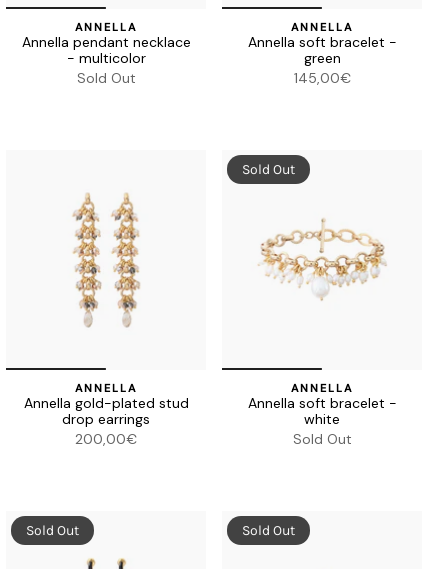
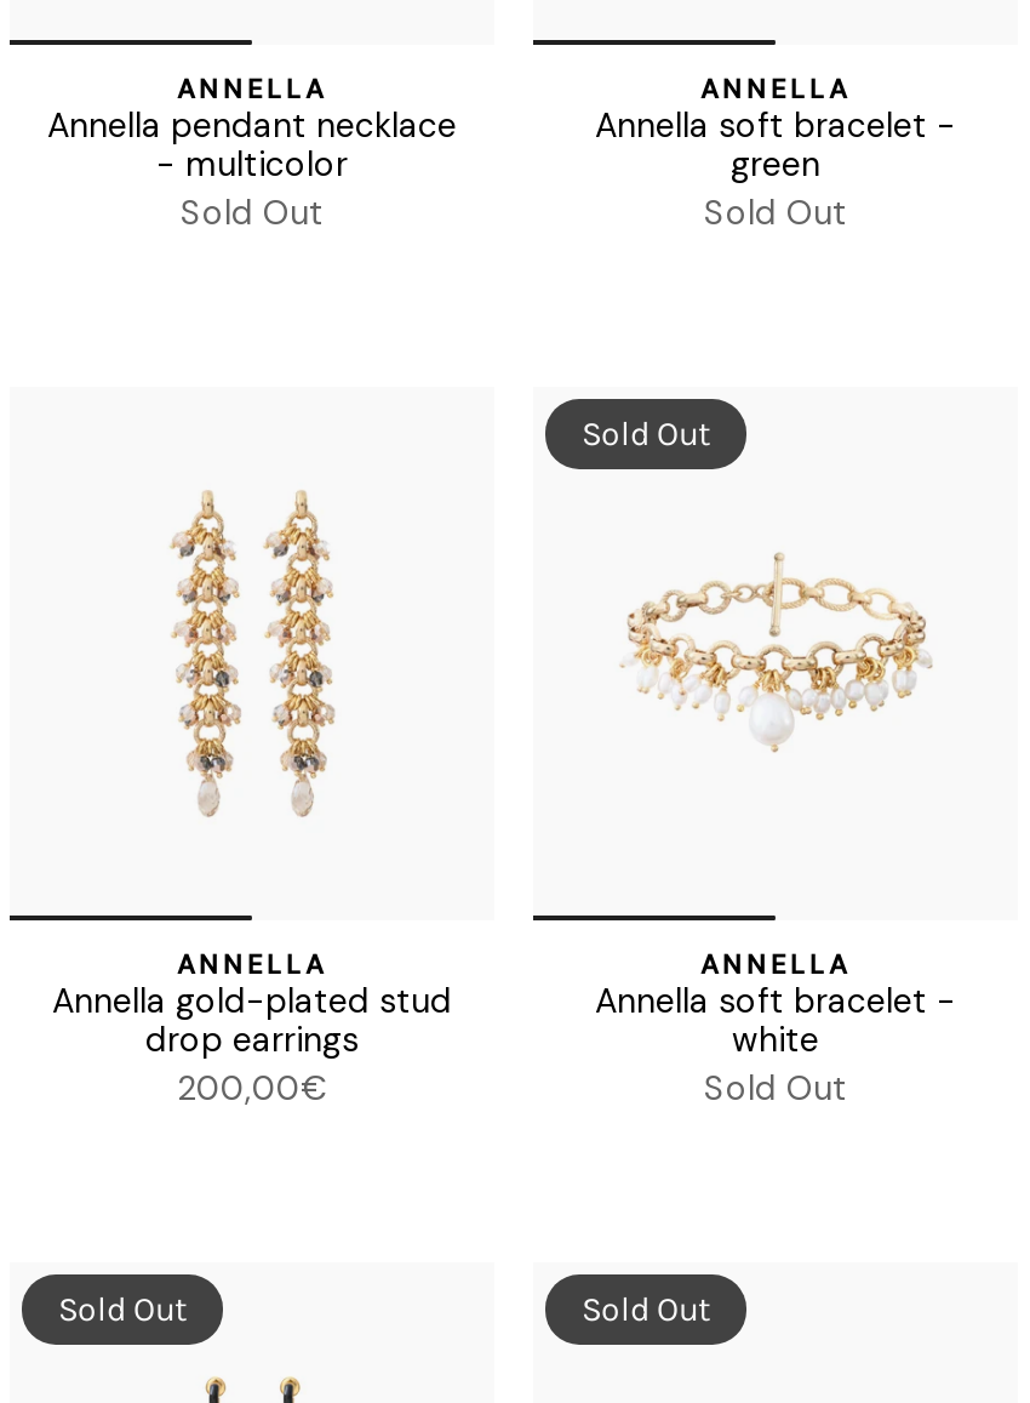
[293,68,350,86] 145,00€ -> [704,189,847,233] Sold Out

